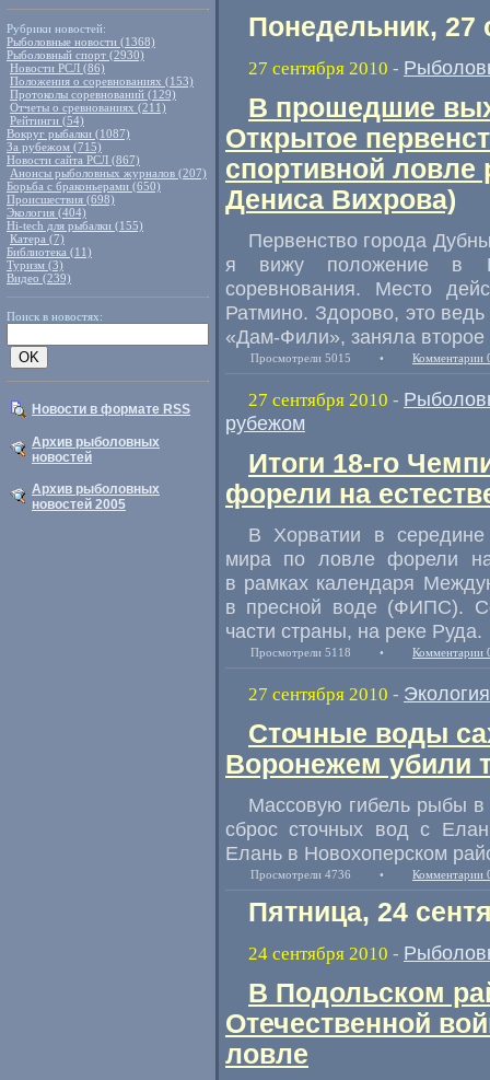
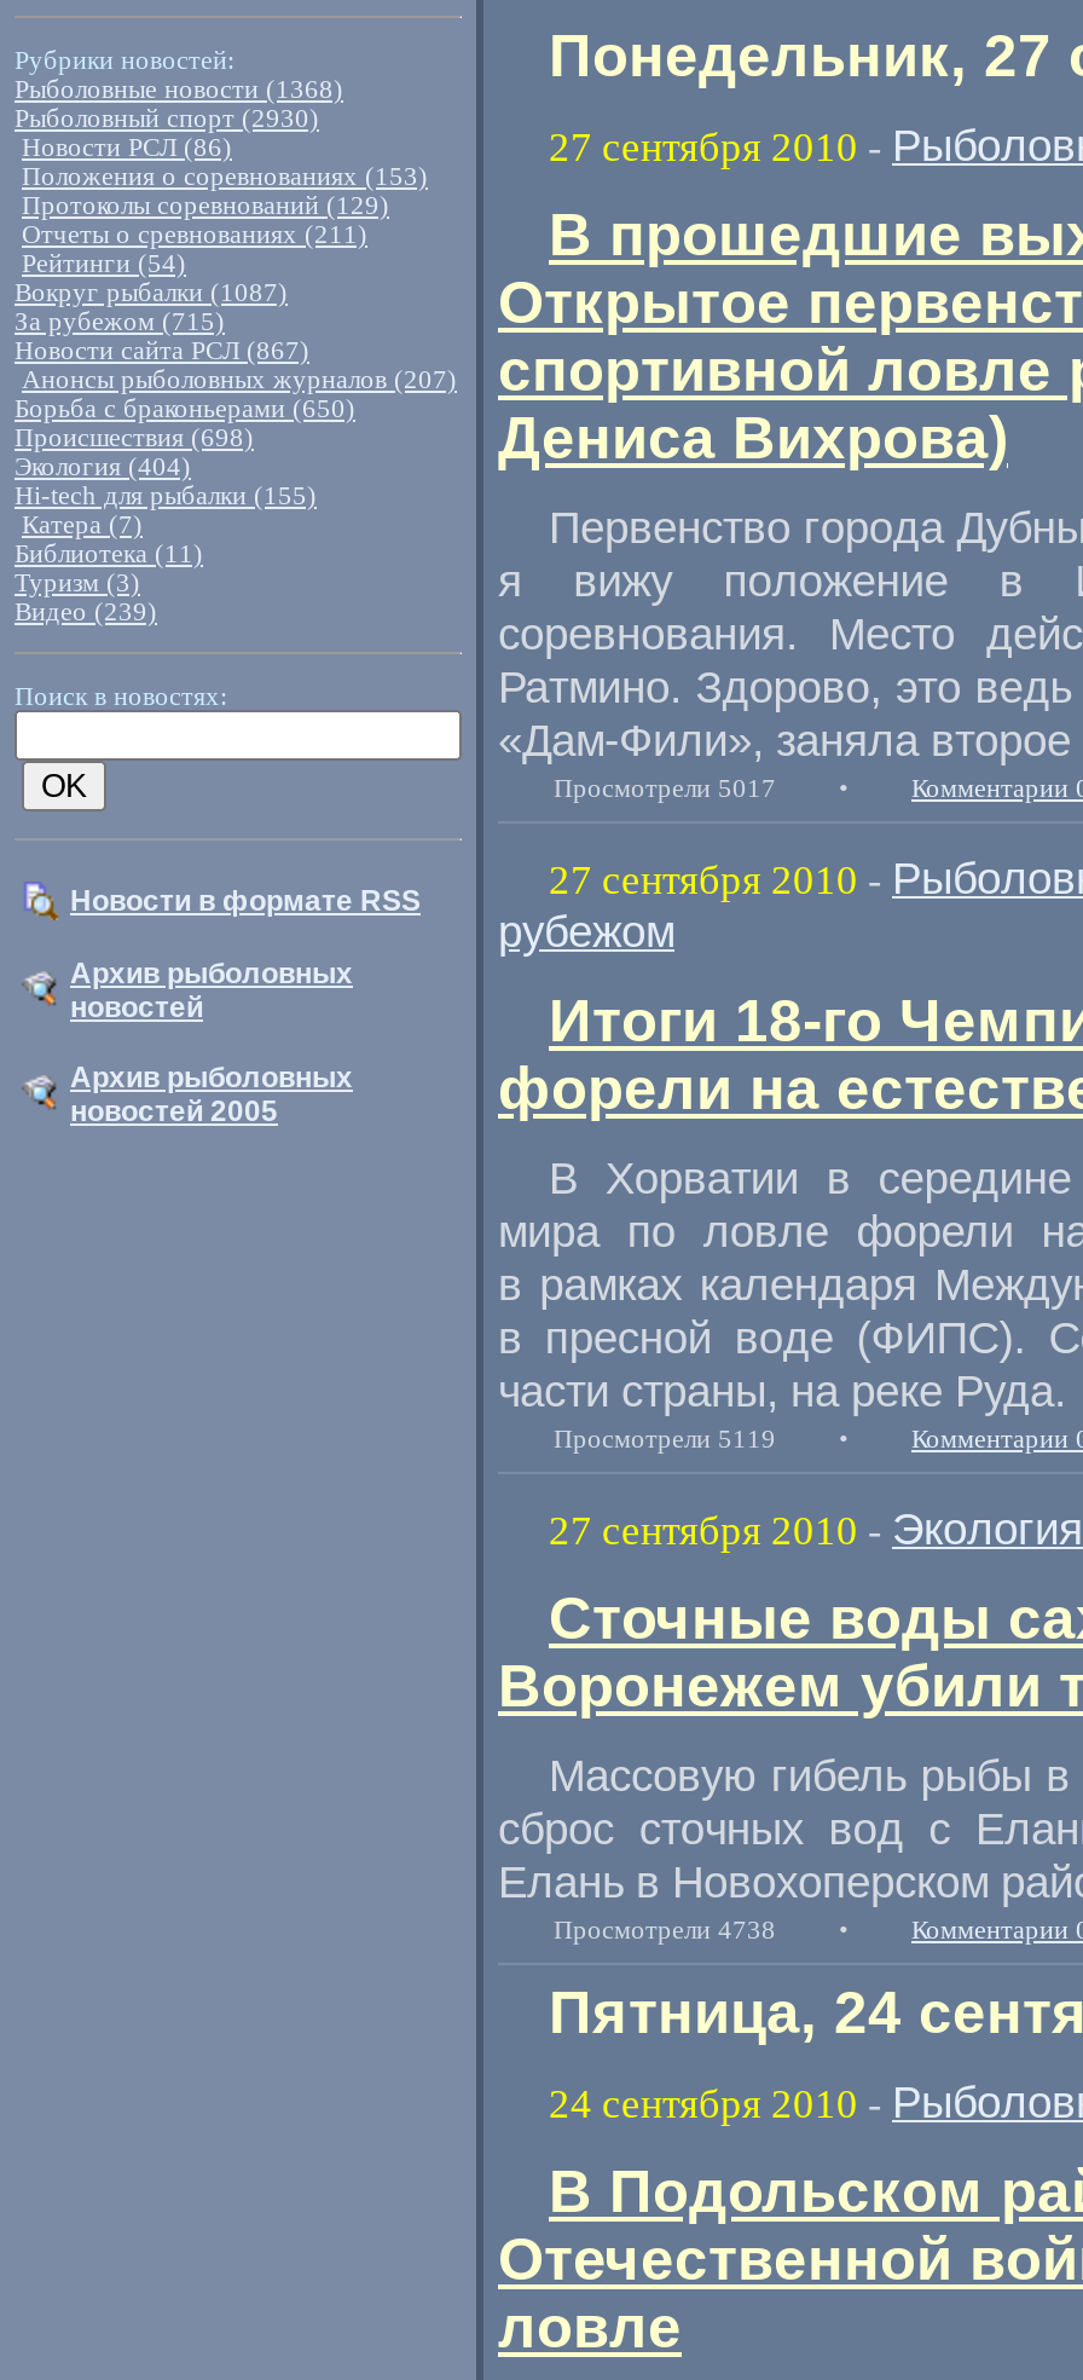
[250,351,351,364] Просмотрели 5015 -> [554,773,776,802] Просмотрели 5017
[250,646,351,659] Просмотрели 5118 -> [554,1423,776,1452] Просмотрели 5119
[250,868,351,881] Просмотрели 4736 -> [554,1914,776,1943] Просмотрели 4738

